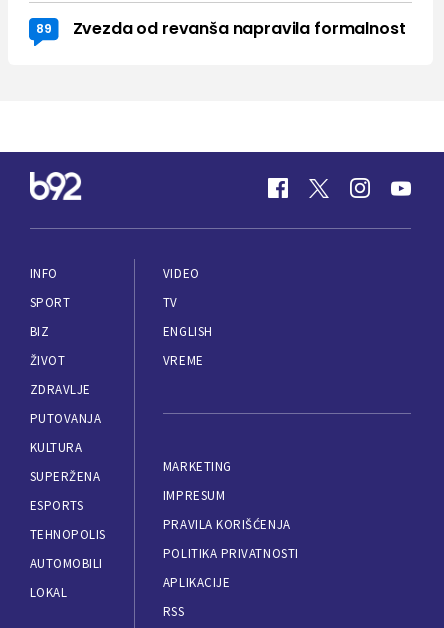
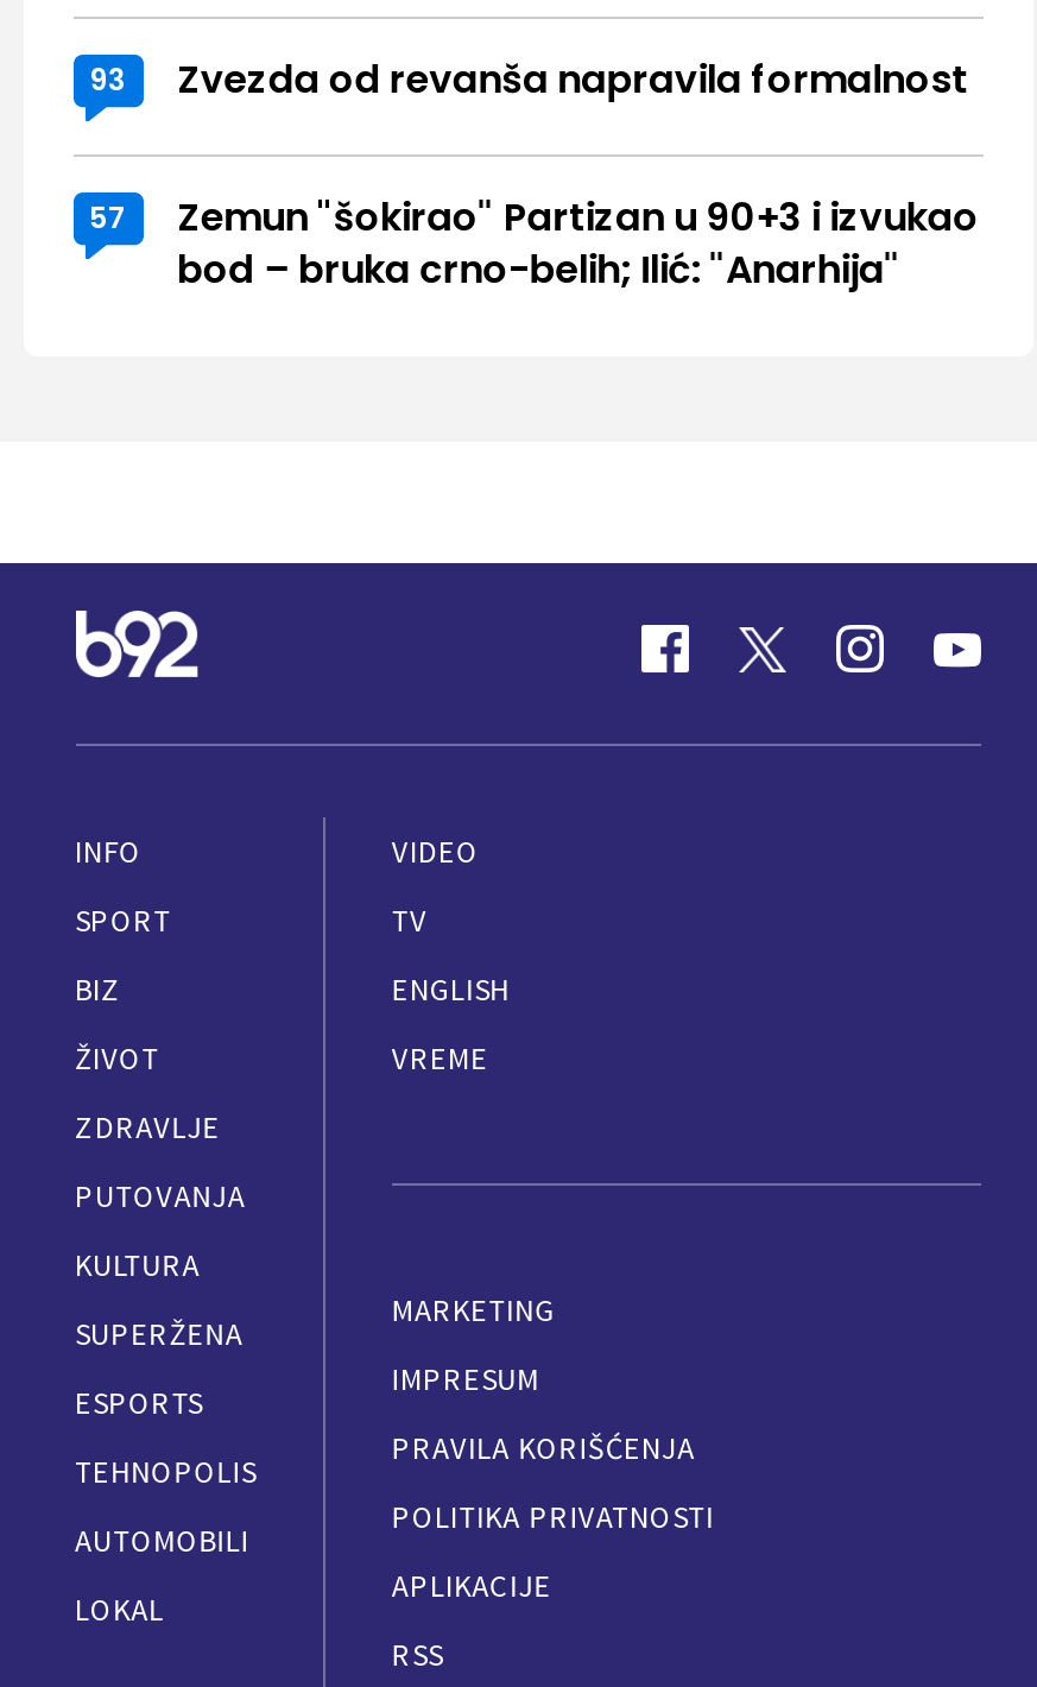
[35,17,405,40] 89 Zvezda od revanša napravila formalnost -> [89,53,968,108] 93 Zvezda od revanša napravila formalnost
none -> [89,191,979,298] 57 | Zemun "šokirao" Partizan u 90+3 i izvukao | bod – bruka crno-belih; Ilić: "Anarhija"

